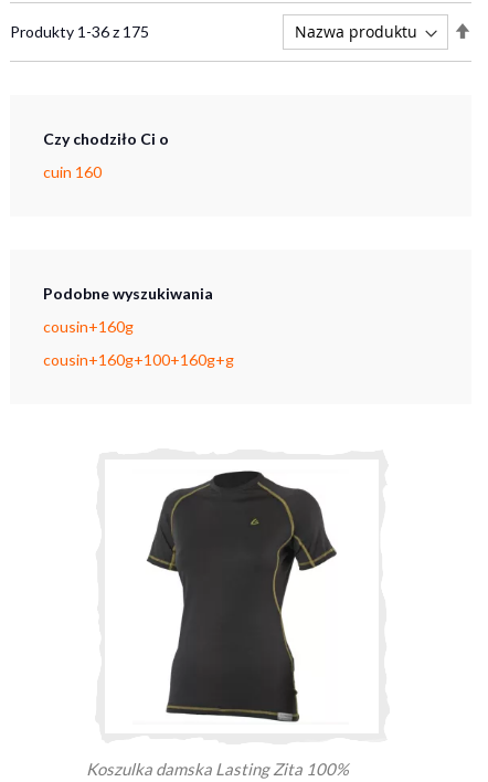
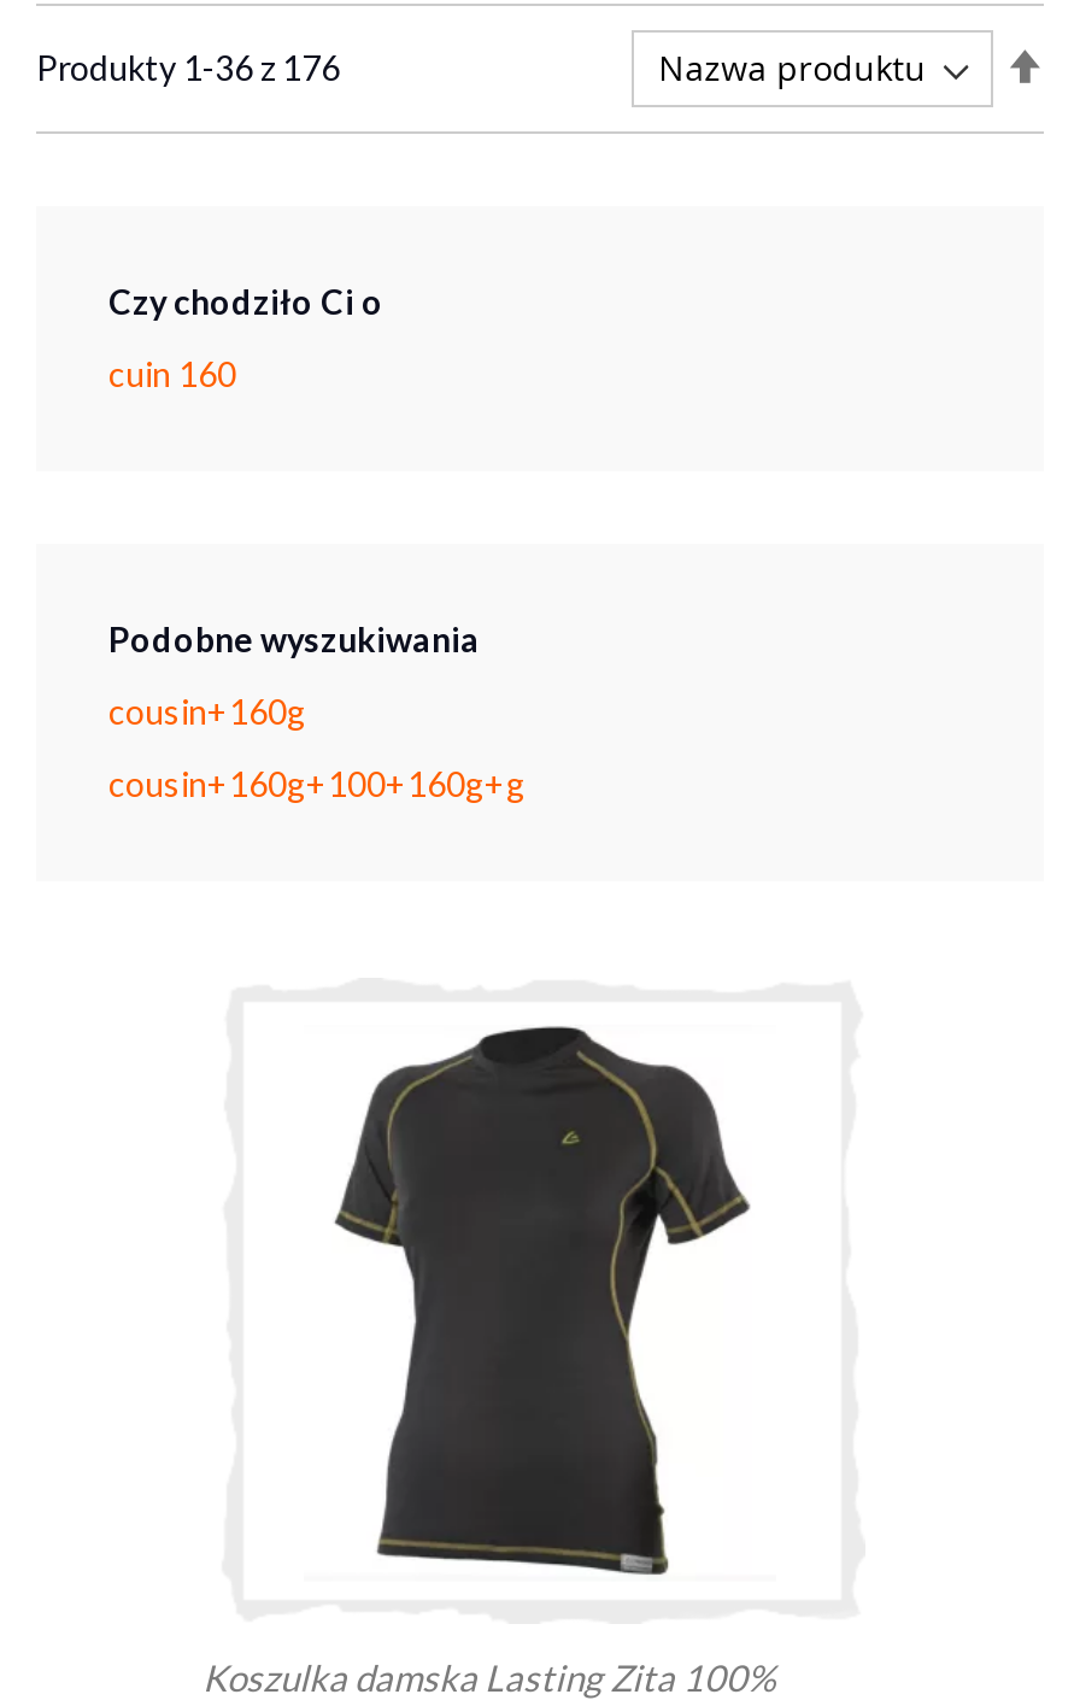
[10,22,149,41] Produkty 1-36 z 175 -> [36,47,340,88] Produkty 1-36 z 176

